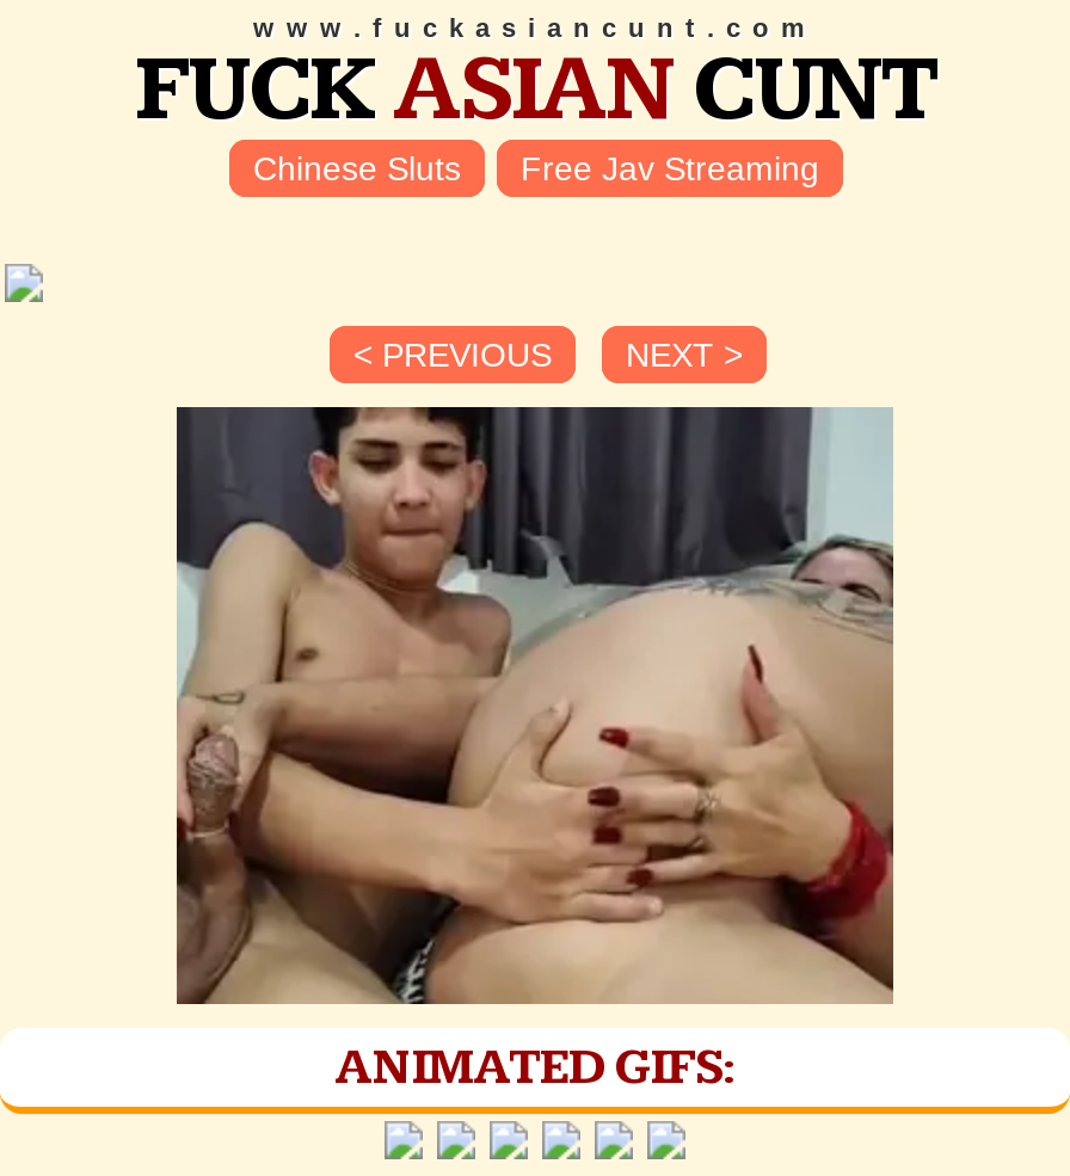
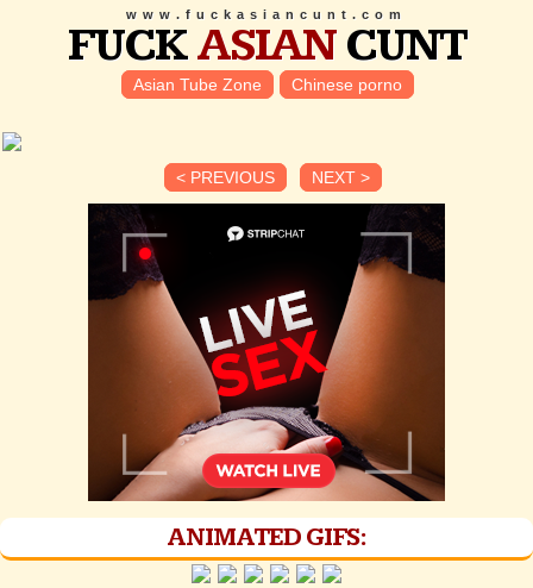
[253,149,819,187] Chinese Sluts | Free Jav Streaming -> [133,75,402,94] Asian Tube Zone | Chinese porno
[177,405,893,1006] [image] -> [87,202,446,502] [image]

